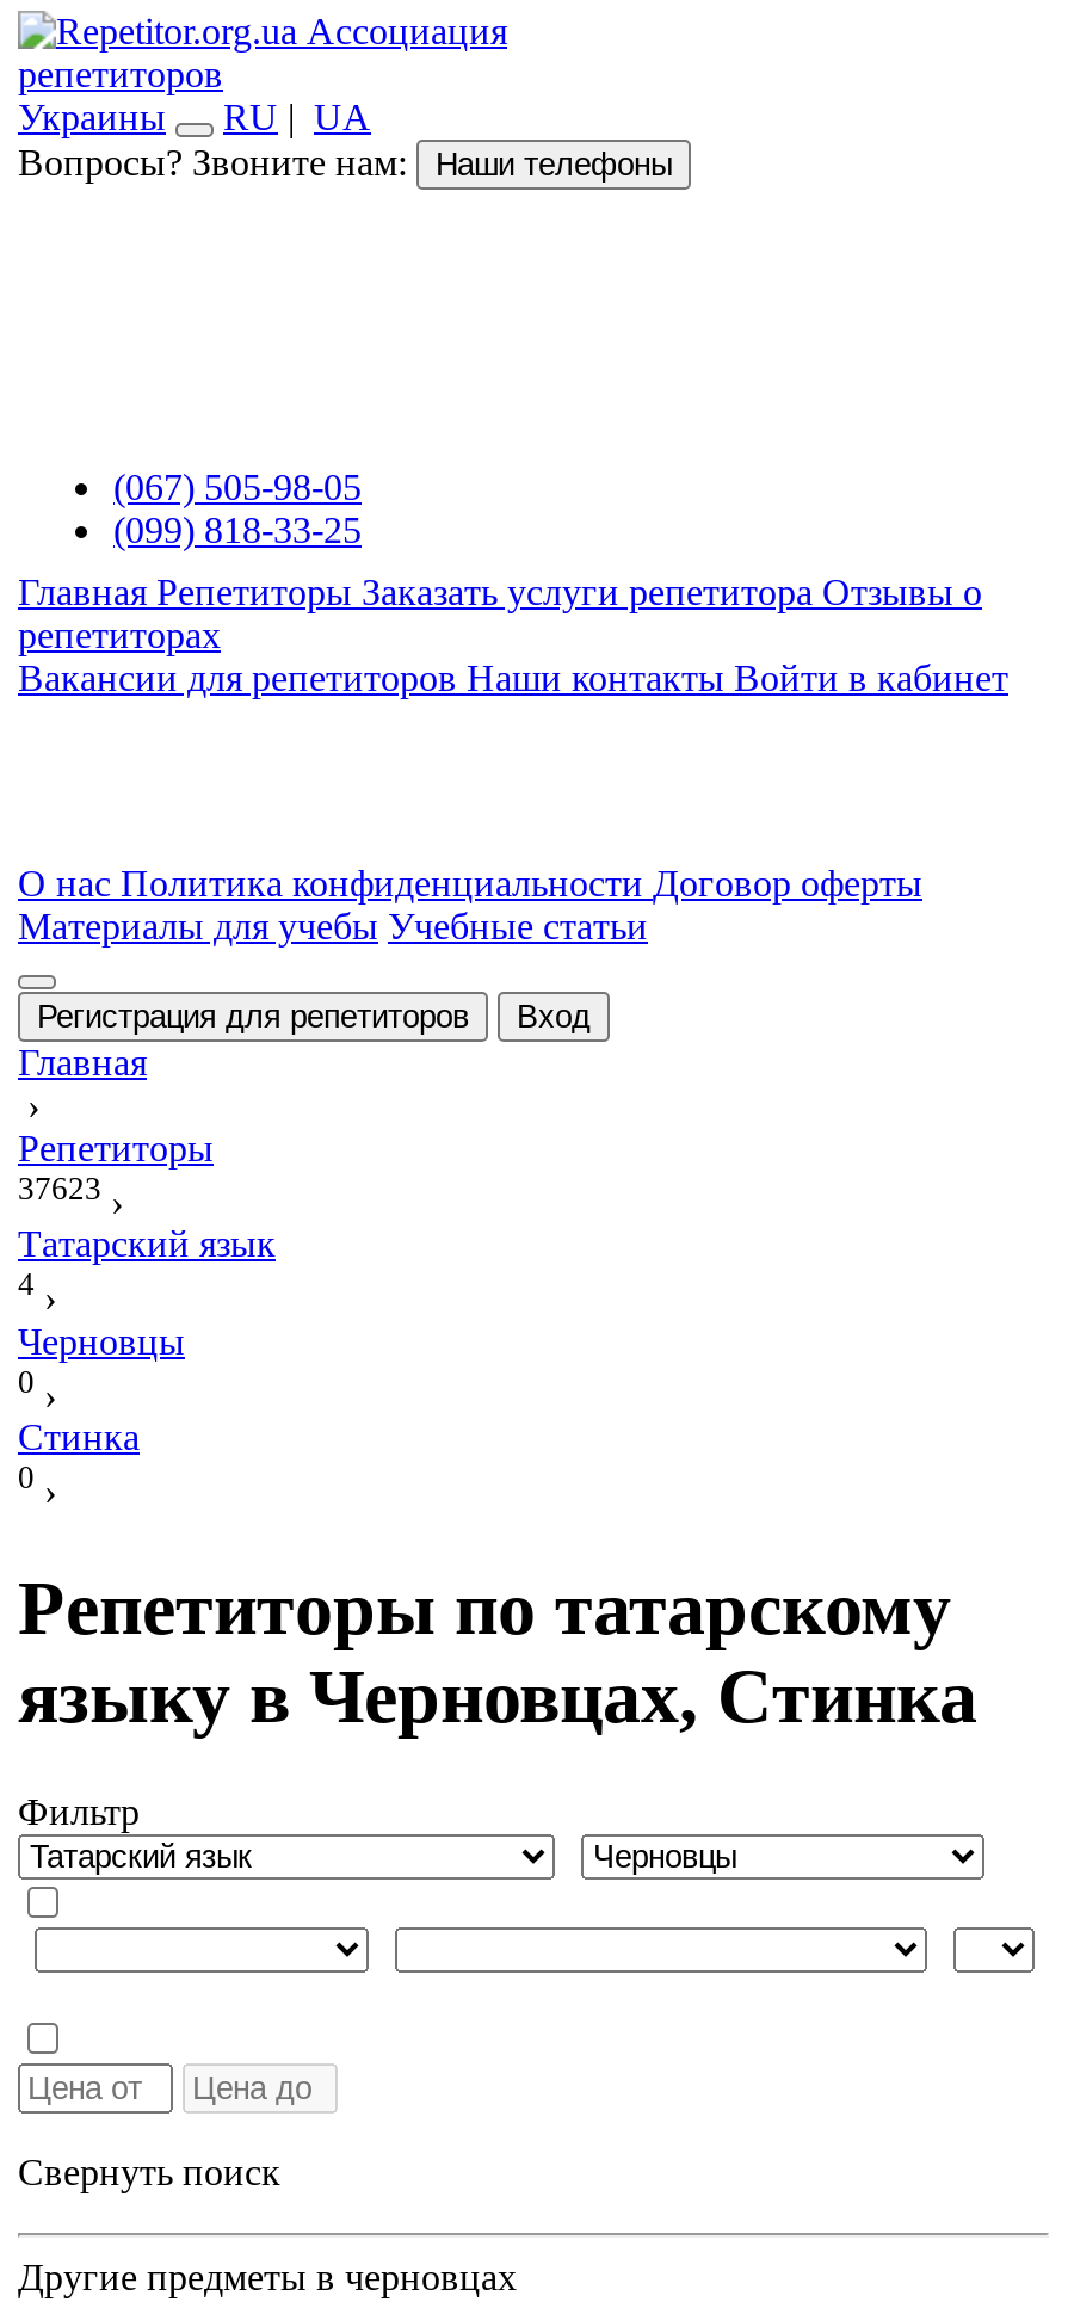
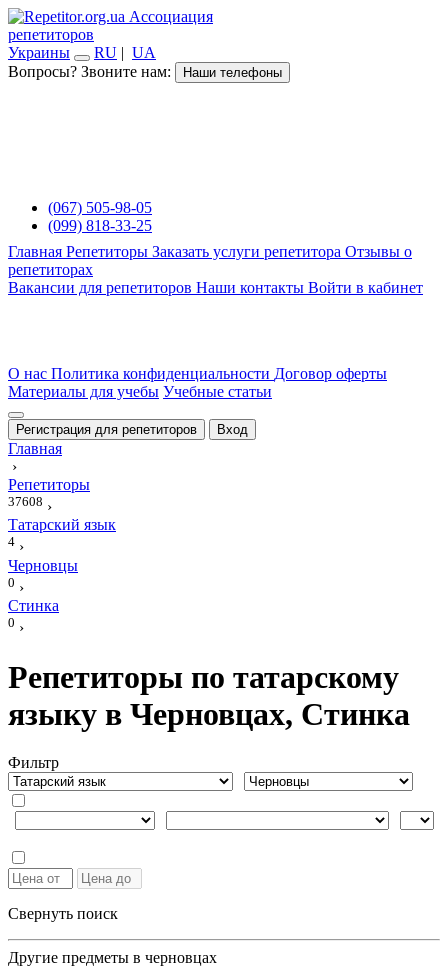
[18,1171,132,1222] 37623 › -> [8,494,56,515] 37608 ›

